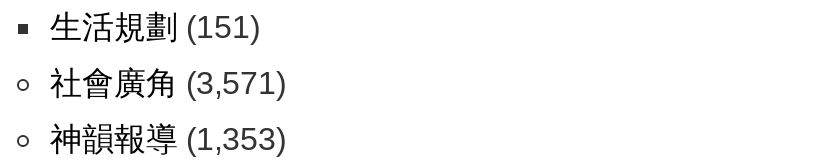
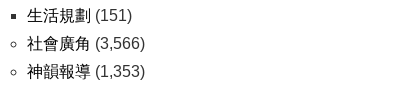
[50,66,286,100] 社會廣角(3,571) -> [27,35,145,52] 社會廣角(3,566)

